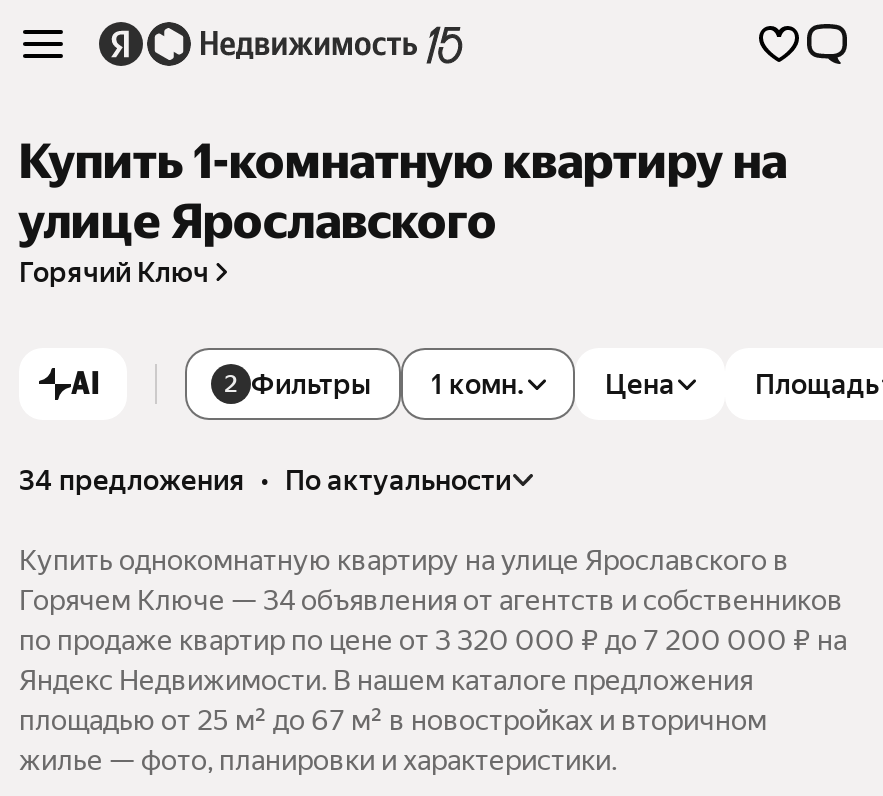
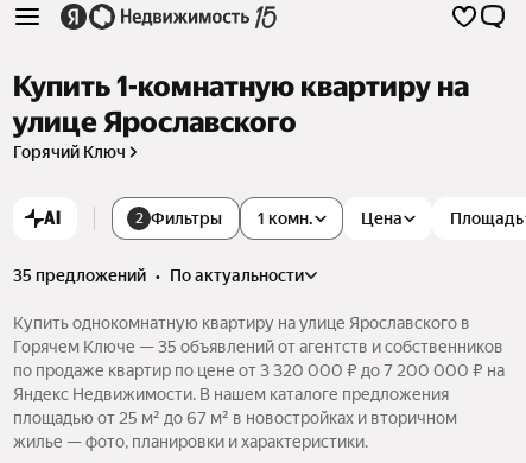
[19,464,511,496] 34 предложения • по актуальности -> [13,266,304,285] 35 предложений • по актуальности
[19,584,843,616] Горячем Ключе — 34 объявления от агентств и собственников -> [13,337,503,356] Горячем Ключе — 35 объявлений от агентств и собственников

